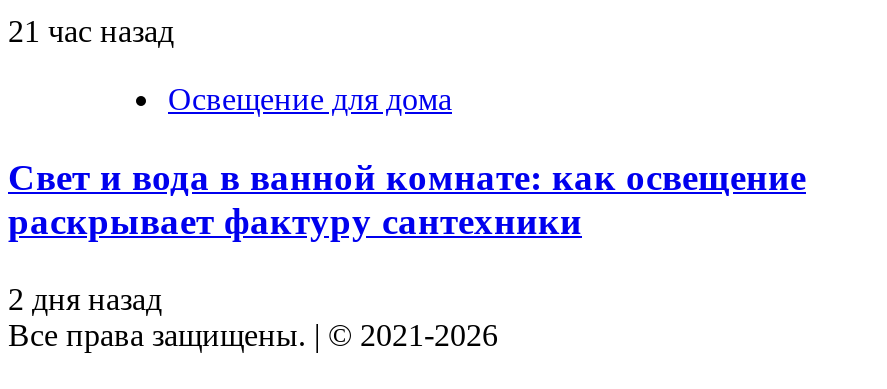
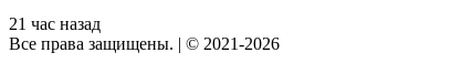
[8,82,806,315] Освещение для дома | Свет и вода в ванной комнате: как освещение | раскрывает фактуру сантехники | 2 дня назад -> none

